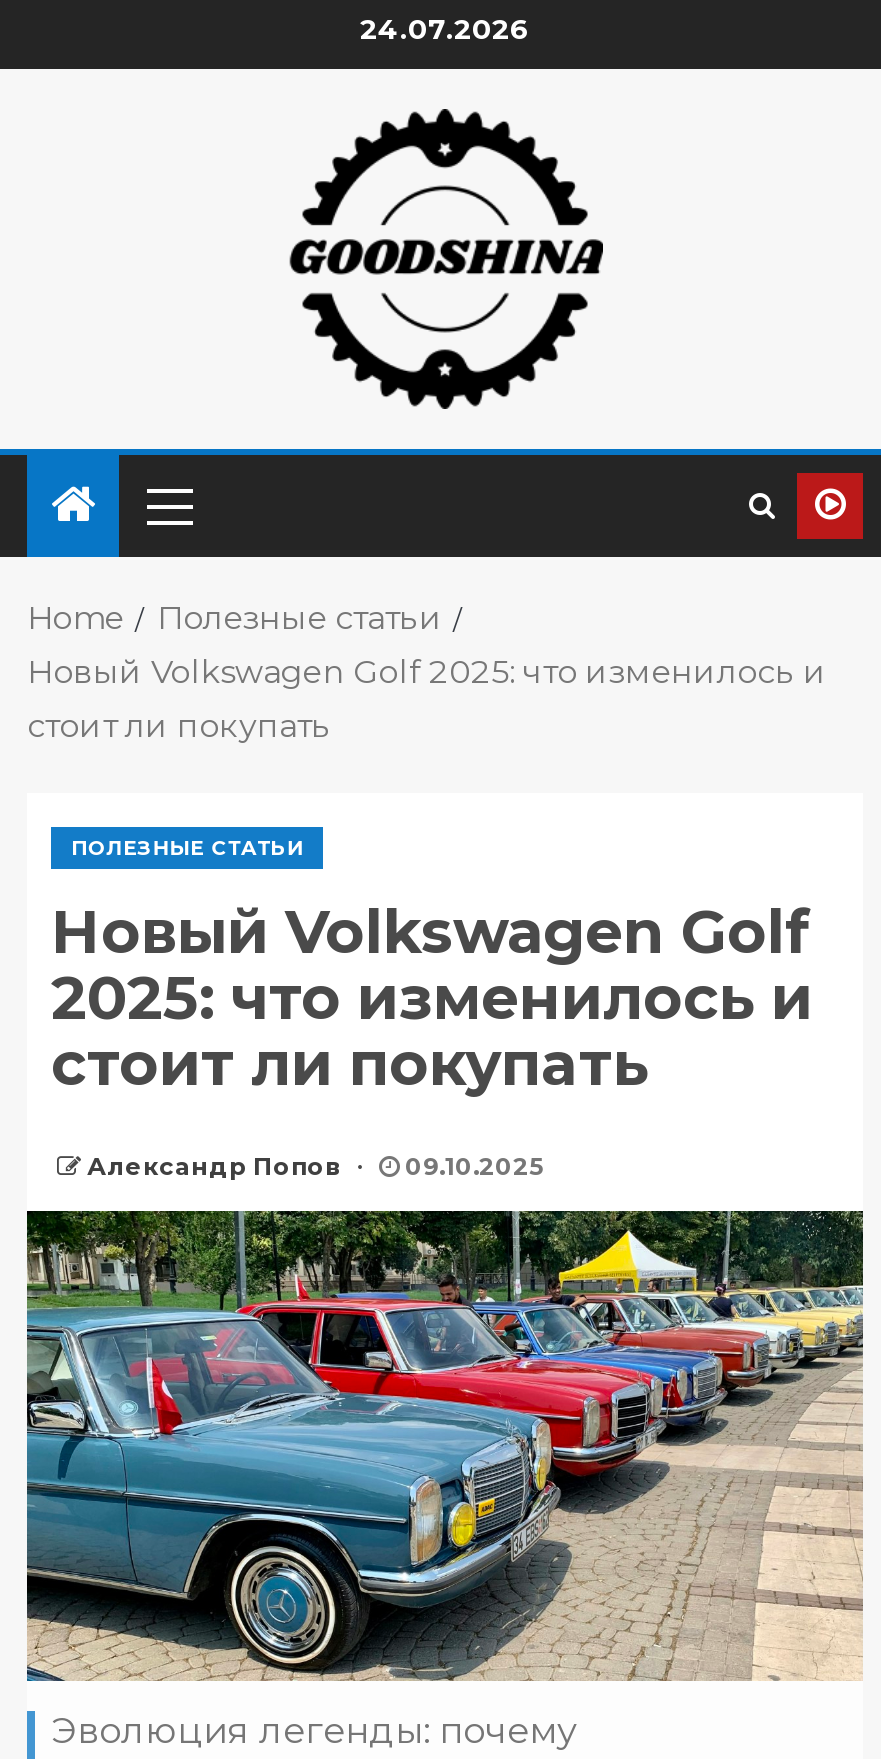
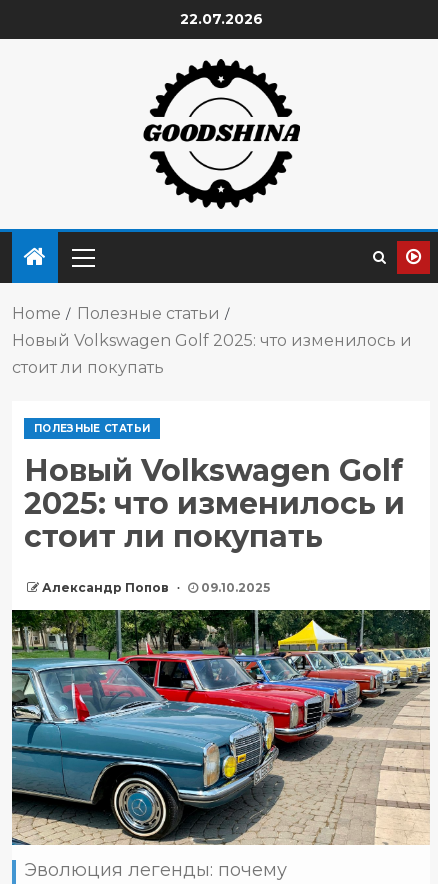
[360,11,530,47] 24.07.2026 -> [179,10,262,28] 22.07.2026

